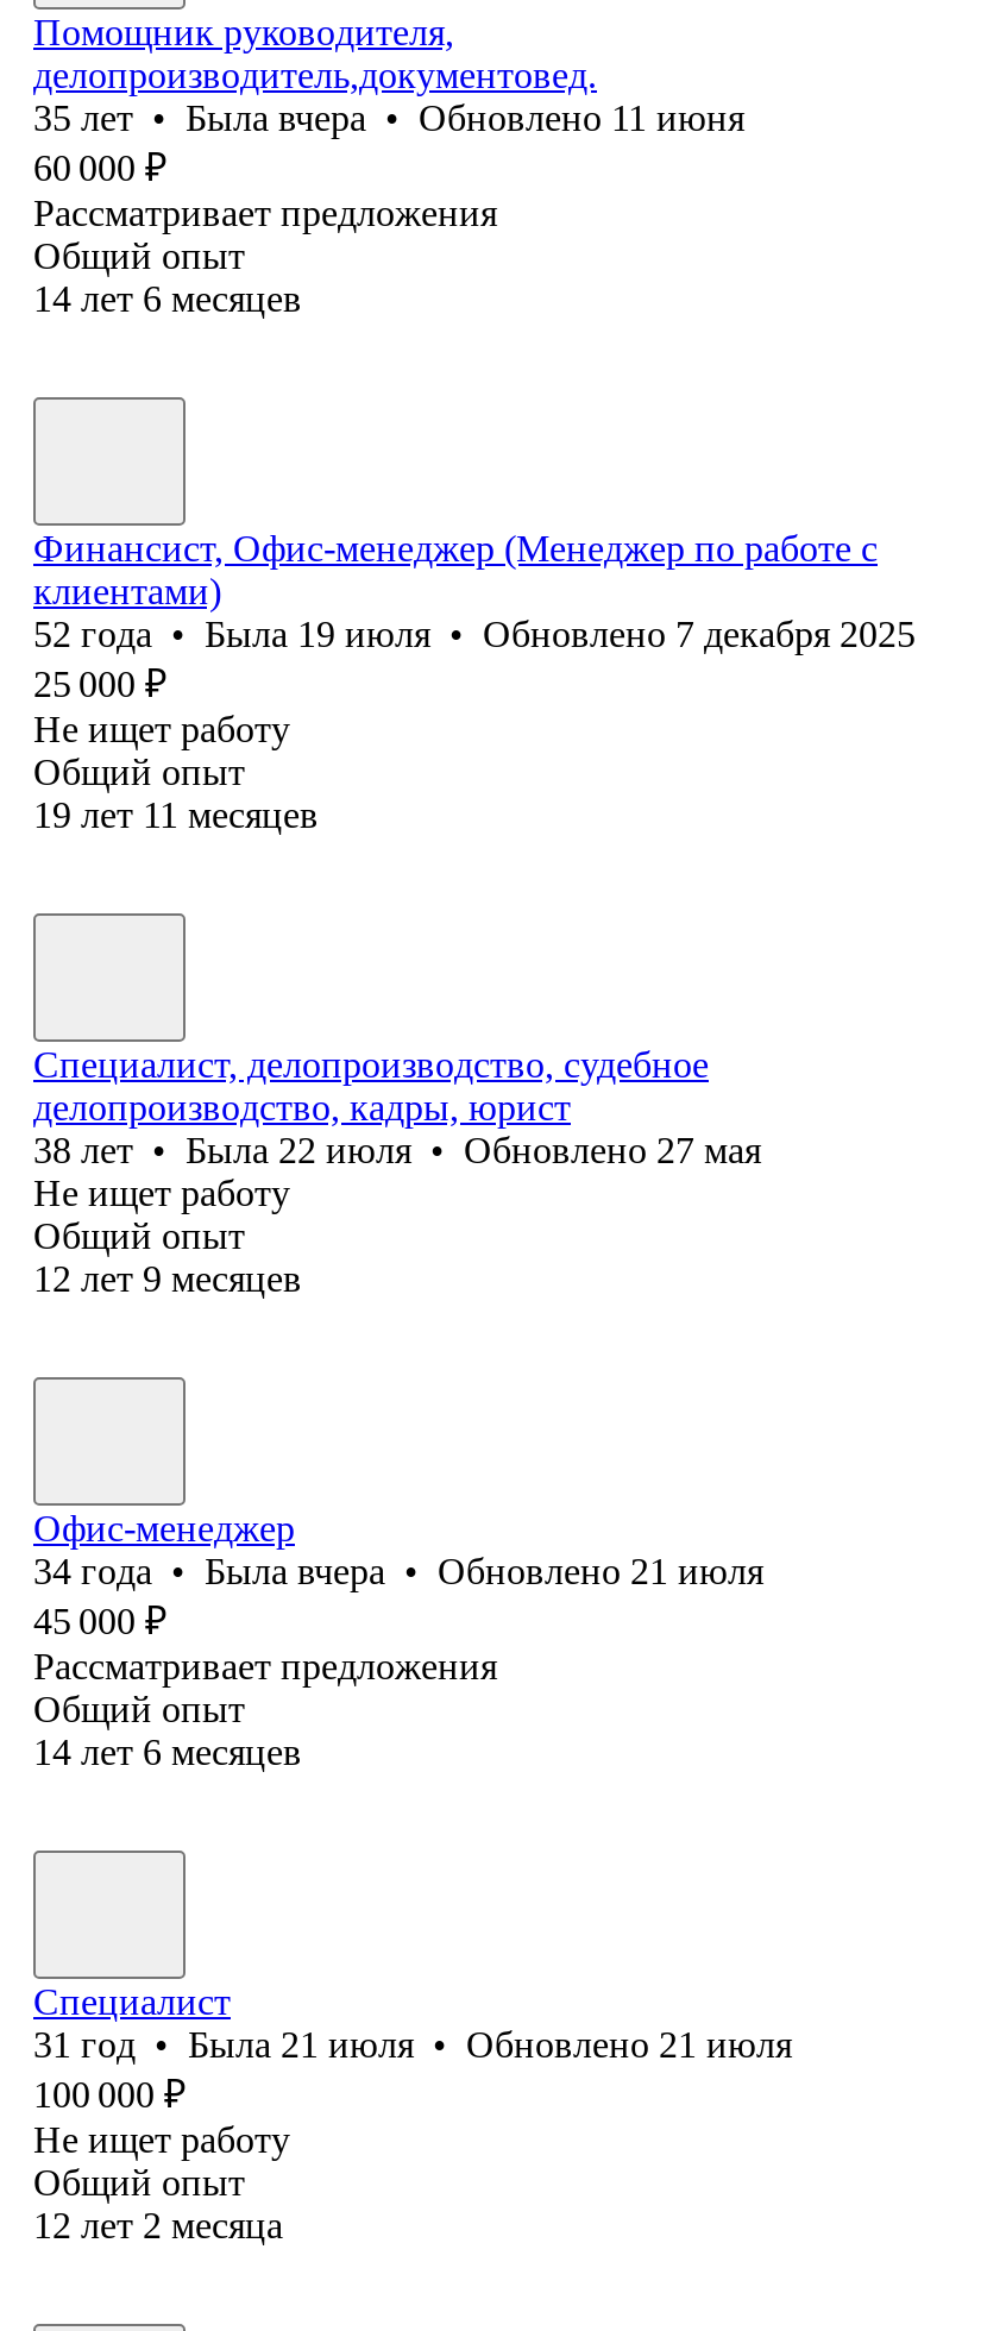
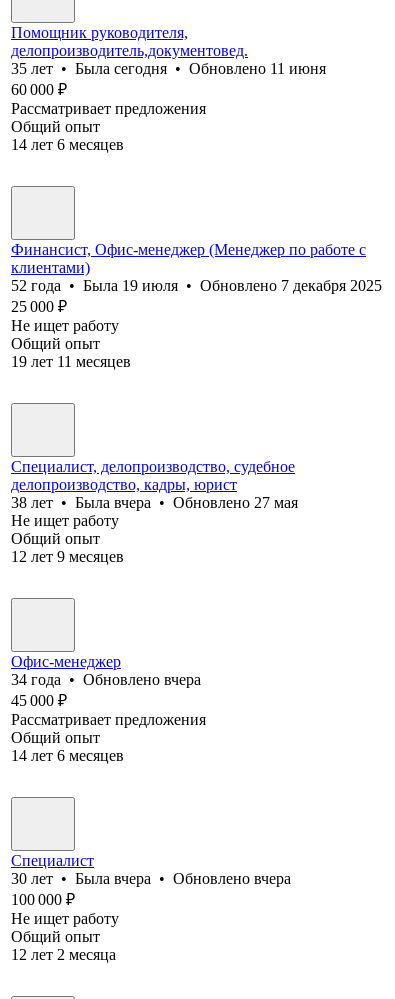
[33,97,744,138] 35 лет • Была вчера • Обновлено 11 июня -> [11,60,326,77] 35 лет • Была сегодня • Обновлено 11 июня
[33,1130,761,1170] 38 лет • Была 22 июля • Обновлено 27 мая -> [11,494,298,511] 38 лет • Была вчера • Обновлено 27 мая
[33,1551,763,1591] 34 года • Была вчера • Обновлено 21 июля -> [11,671,201,688] 34 года • Обновлено вчера
[33,2024,792,2064] 31 год • Была 21 июля • Обновлено 21 июля -> [11,870,291,887] 30 лет • Была вчера • Обновлено вчера

